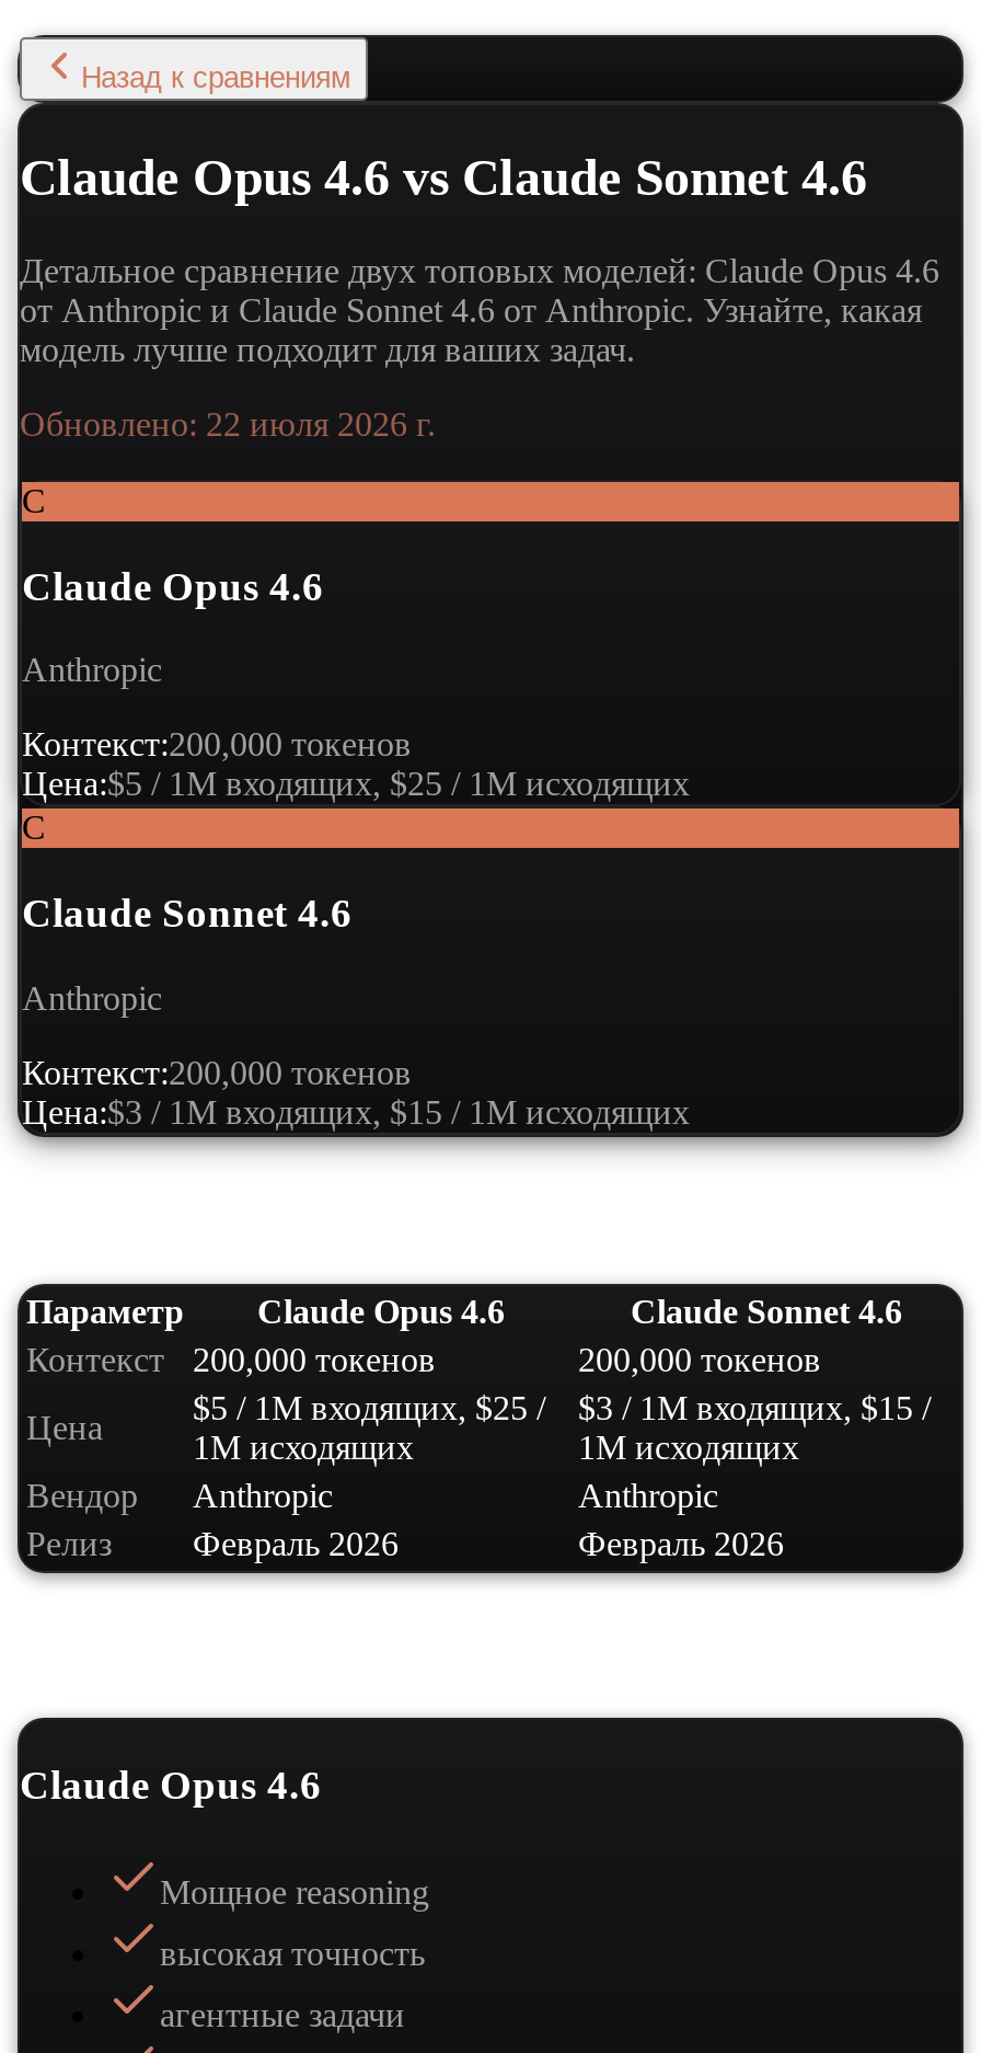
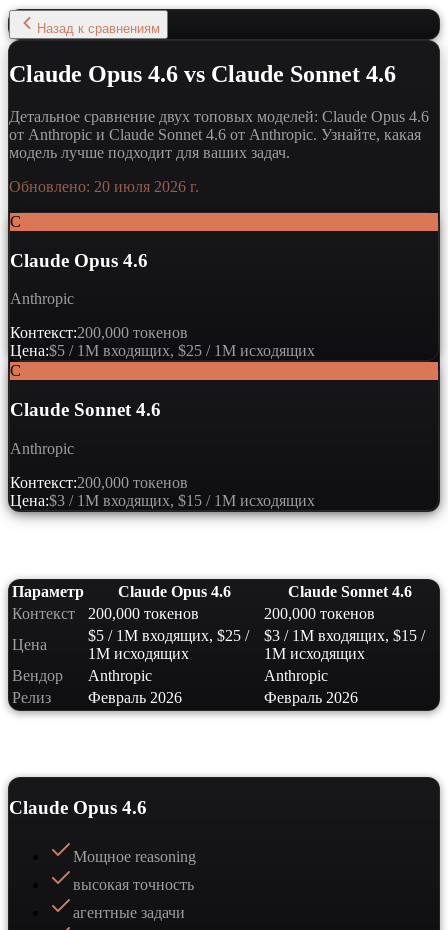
[20,405,436,442] Обновлено: 22 июля 2026 г. -> [9,178,199,195] Обновлено: 20 июля 2026 г.

